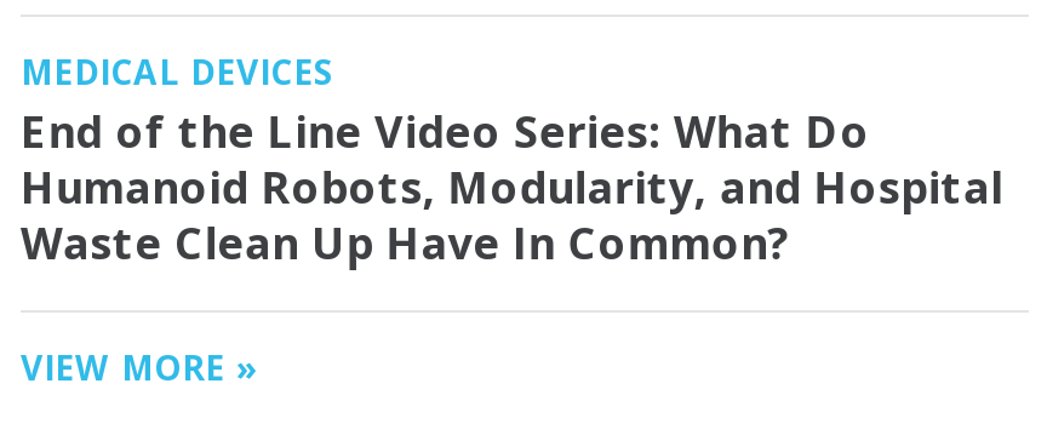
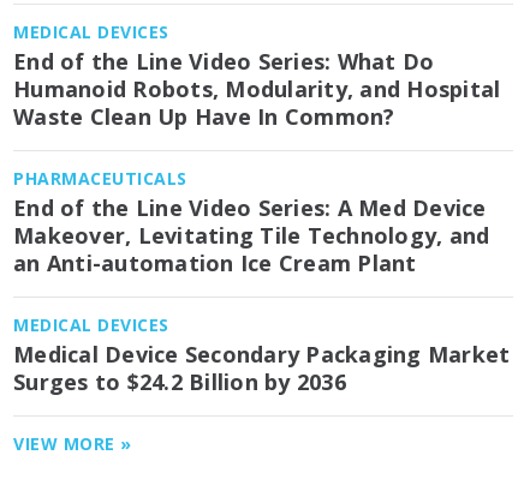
none -> [13,167,510,396] PHARMACEUTICALS | End of the Line Video Series: A Med Device | Makeover, Levitating Tile Technology, and | an Anti-automation Ice Cream Plant | MEDICAL DEVICES | Medical Device Secondary Packaging Market | Surges to $24.2 Billion by 2036

